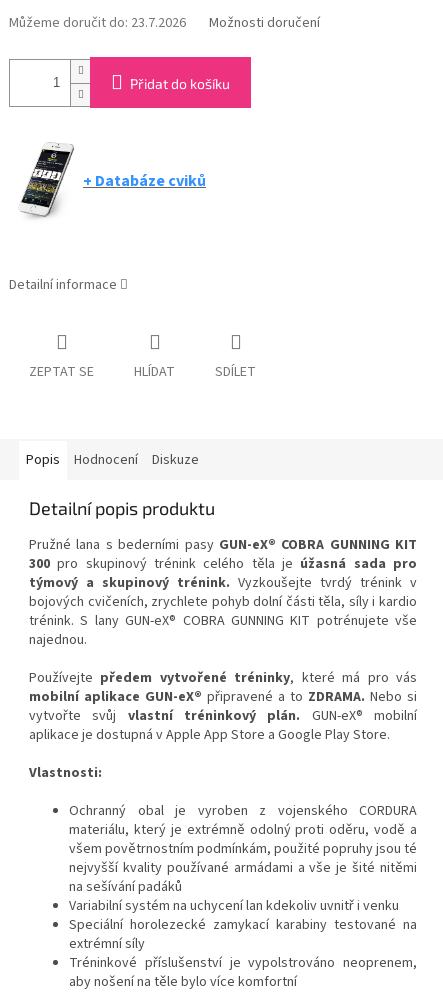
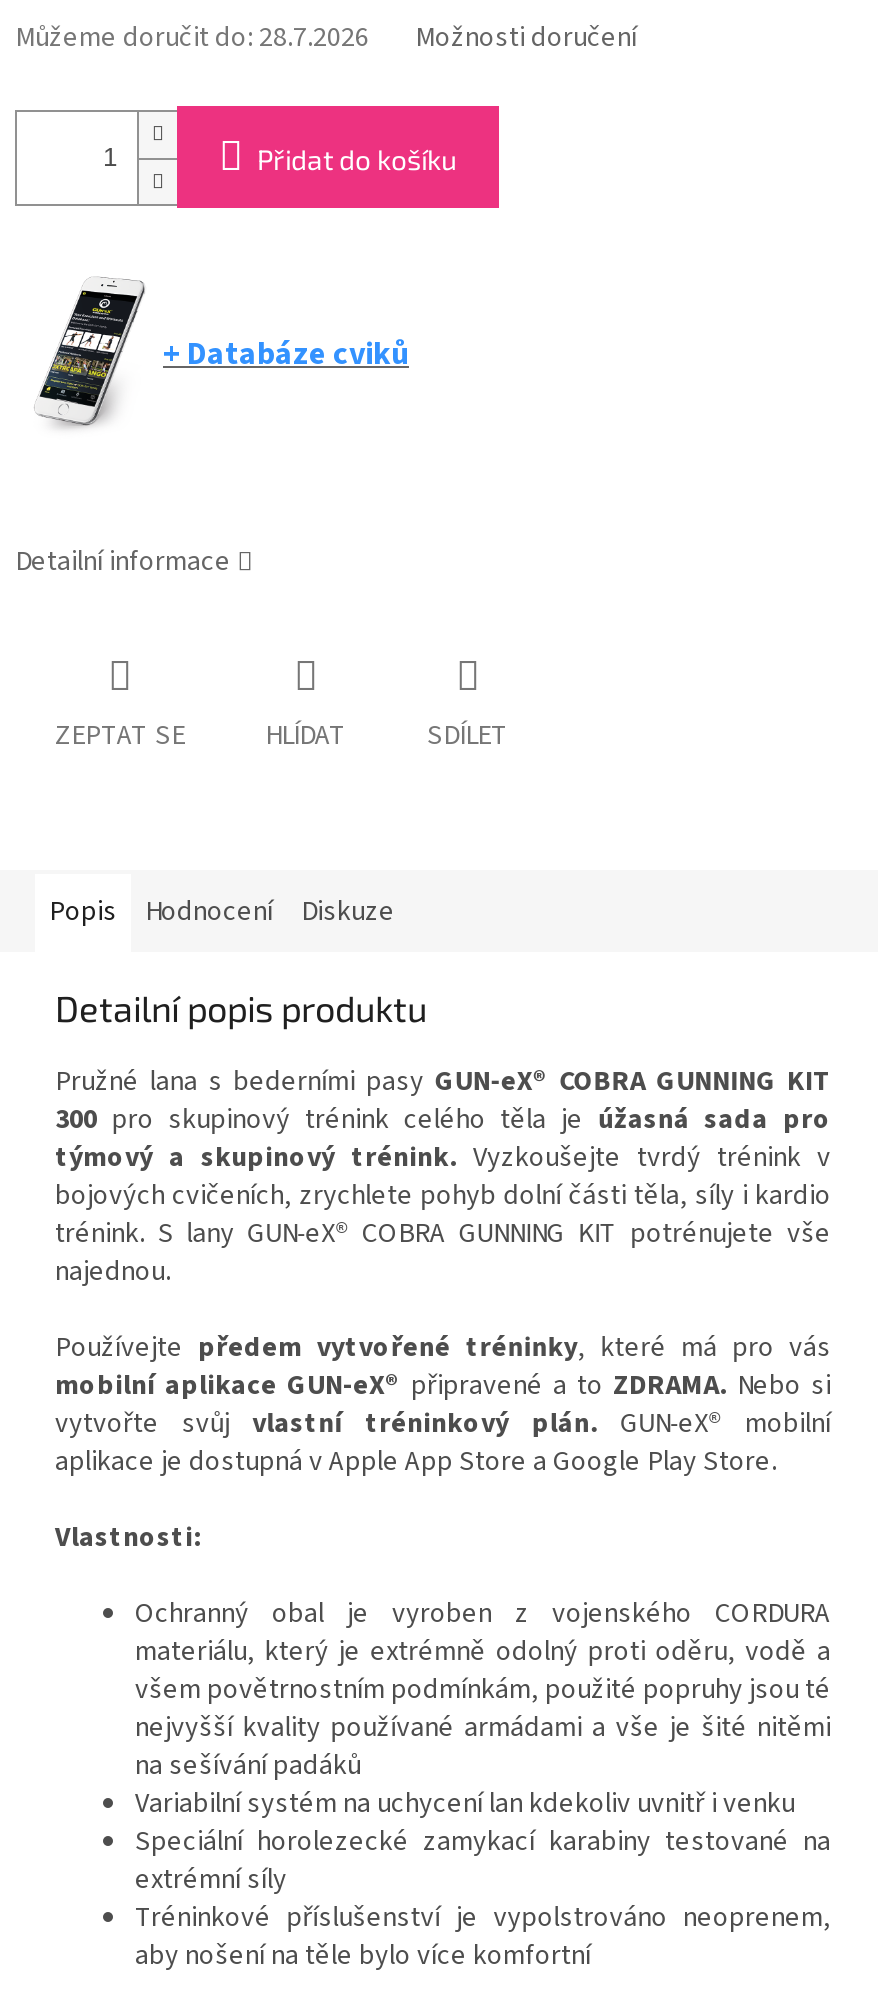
[9,13,186,33] Můžeme doručit do: 23.7.2026 -> [15,19,369,59] Můžeme doručit do: 28.7.2026

